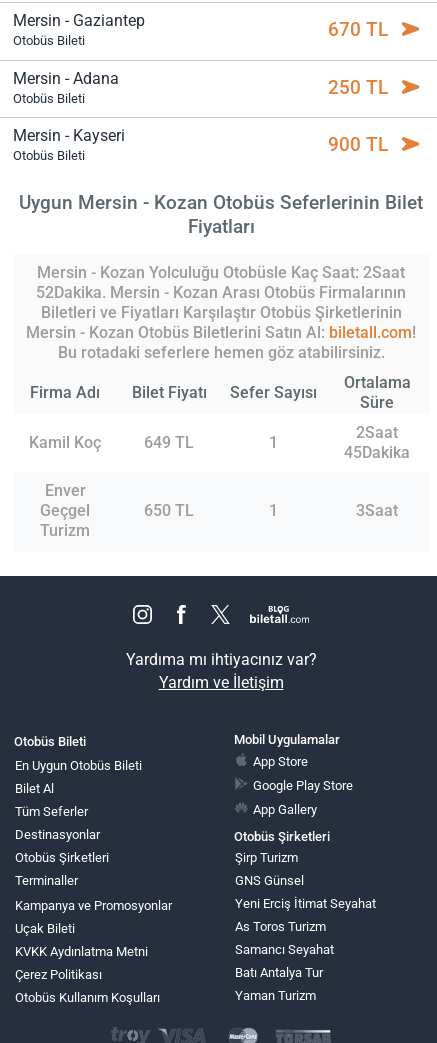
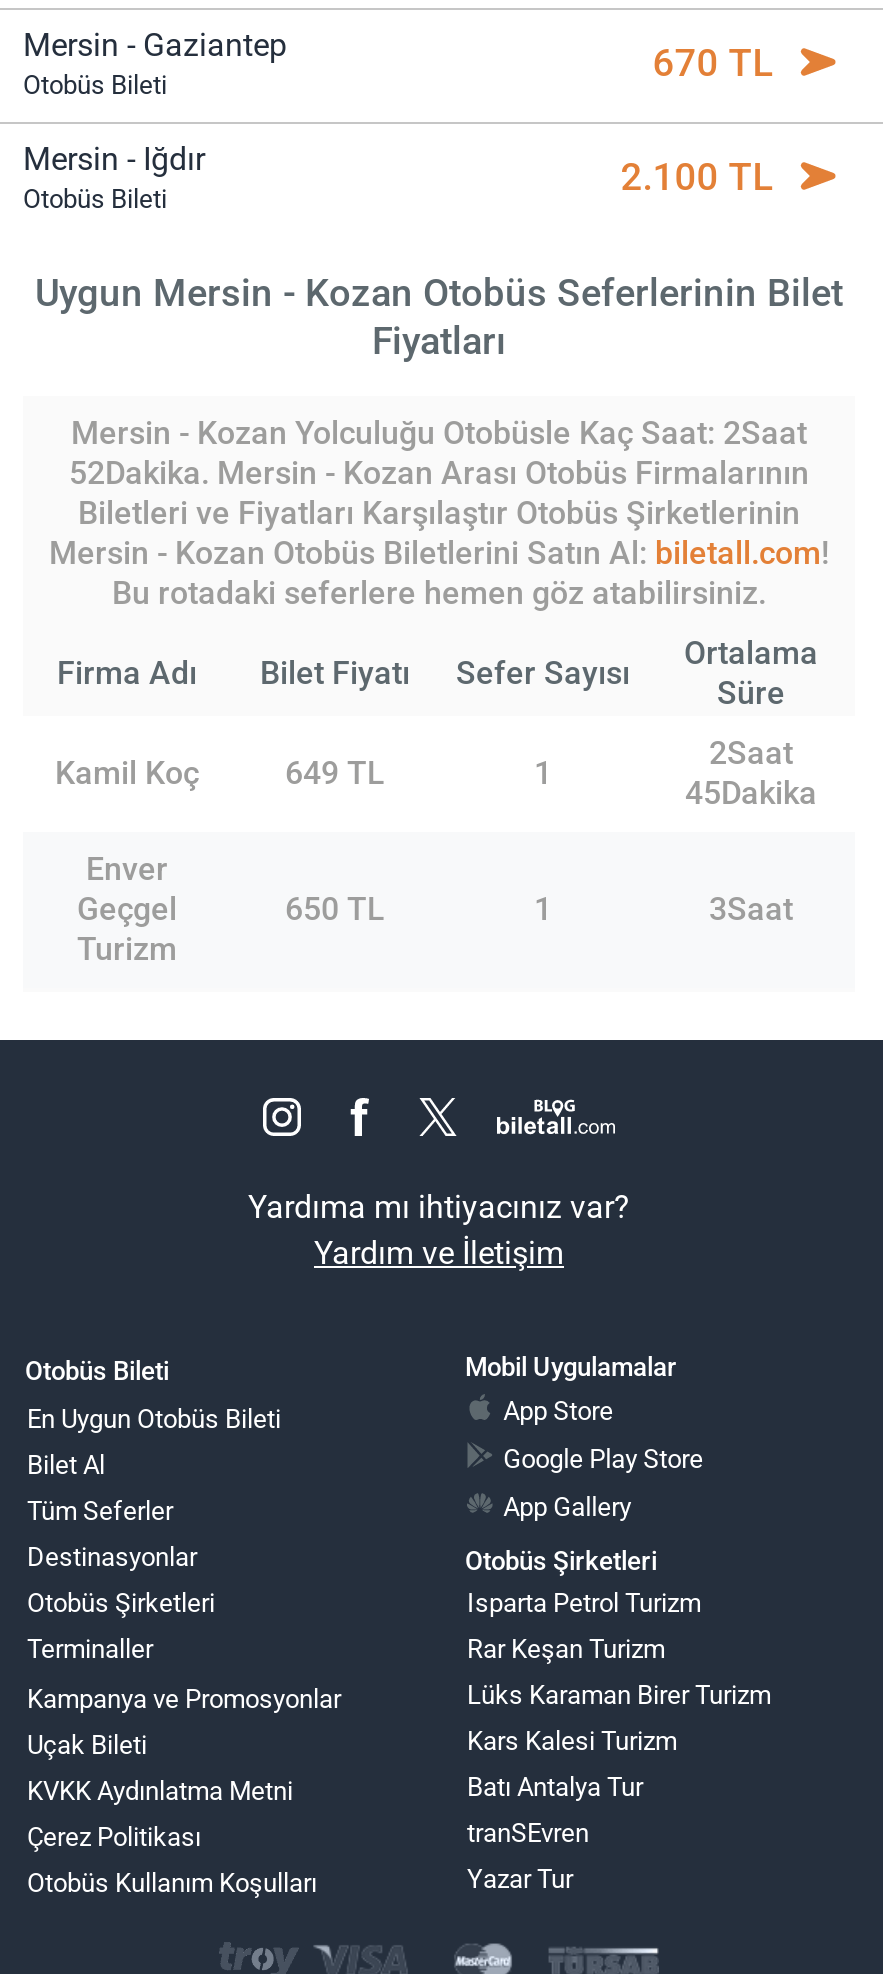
[13,69,119,88] Mersin - Adana -> [23,141,205,179] Mersin - Iğdır
[13,76,388,163] 250 TL | Mersin - Kayseri | Otobüs Bileti | 900 TL -> [620,155,772,201] 2.100 TL
[235,850,376,957] Şirp Turizm | GNS Günsel | Yeni Erciş İtimat Seyahat | As Toros Turizm | Samancı Seyahat -> [467,1589,771,1757] Isparta Petrol Turizm | Rar Keşan Turizm | Lüks Karaman Birer Turizm | Kars Kalesi Turizm
moved [235,965,323,980] -> [467,1773,643,1803]: Batı Antalya Tur
[235,988,316,1003] Yaman Turizm -> [467,1819,589,1895] tranSEvren | Yazar Tur

